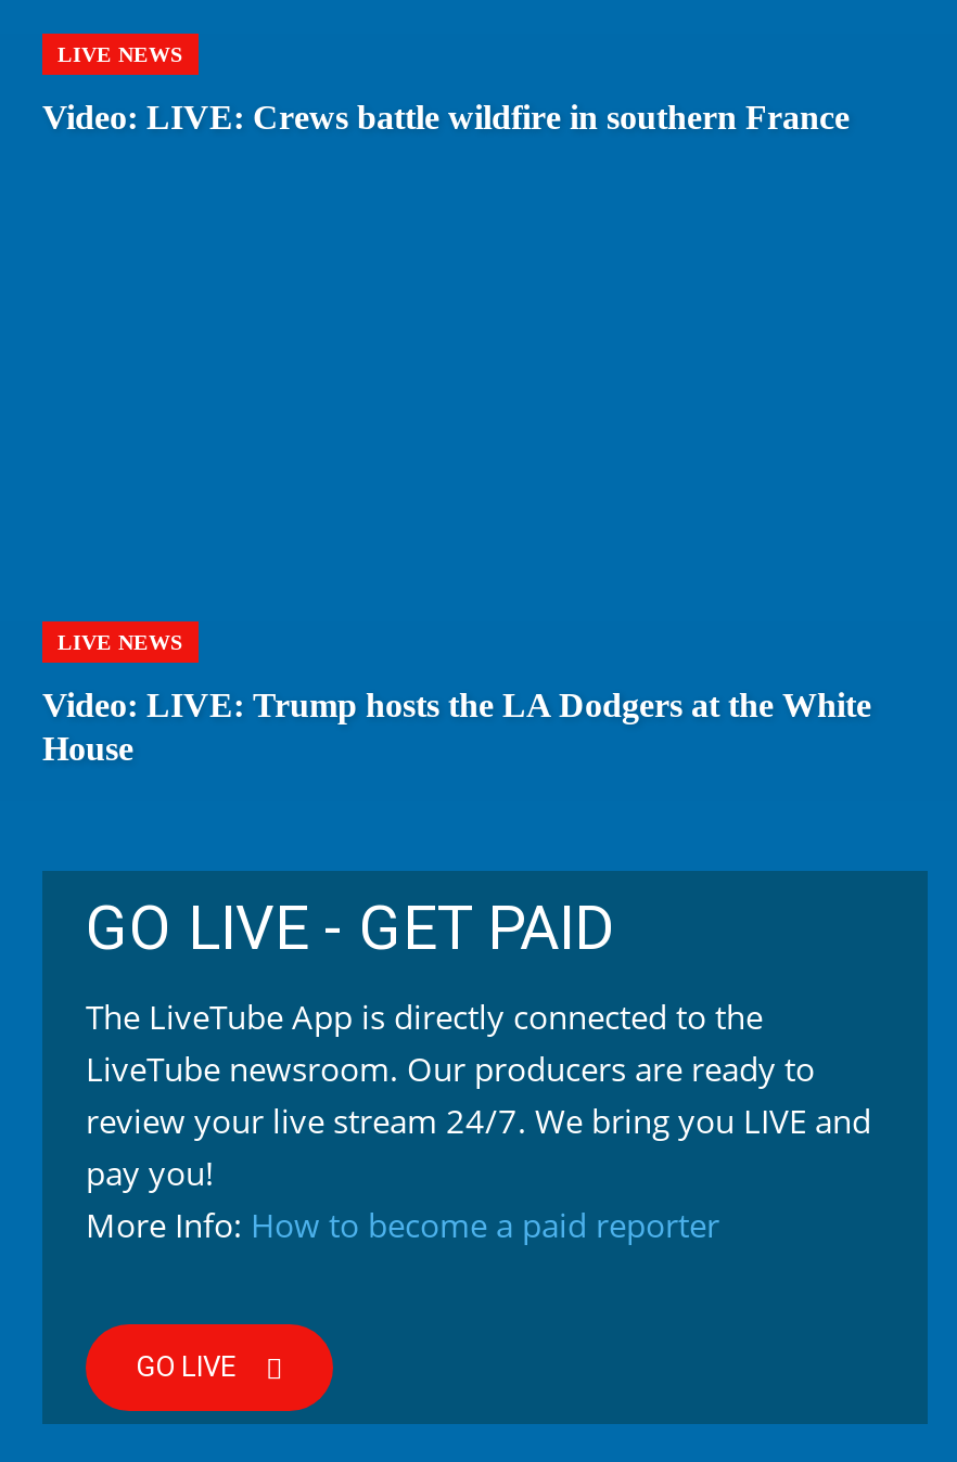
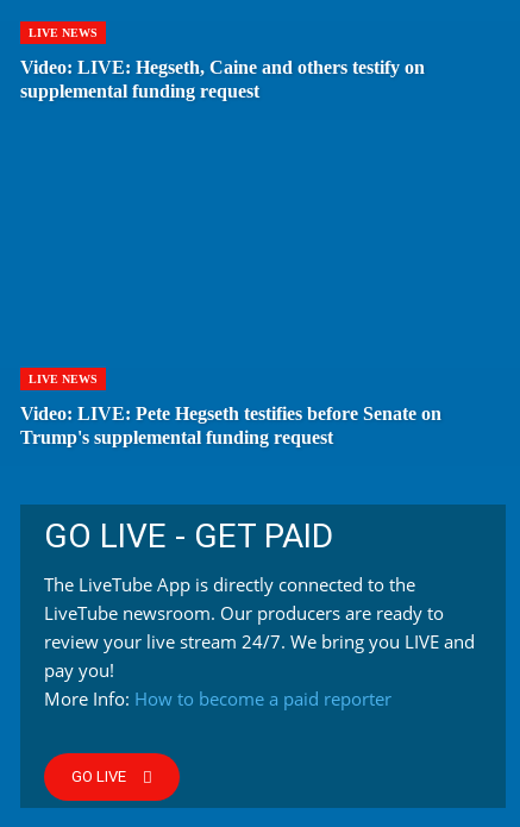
[42,98,850,135] Video: LIVE: Crews battle wildfire in southern France -> [20,57,425,101] Video: LIVE: Hegseth, Caine and others testify on | supplemental funding request
[42,686,871,766] Video: LIVE: Trump hosts the LA Dodgers at the White | House -> [20,403,441,447] Video: LIVE: Pete Hegseth testifies before Senate on | Trump's supplemental funding request

